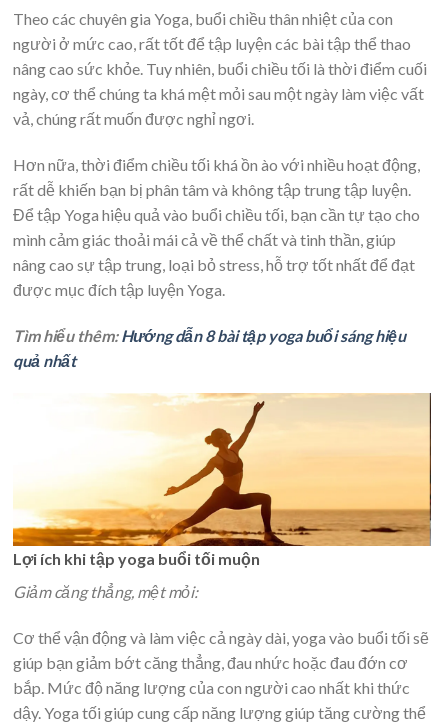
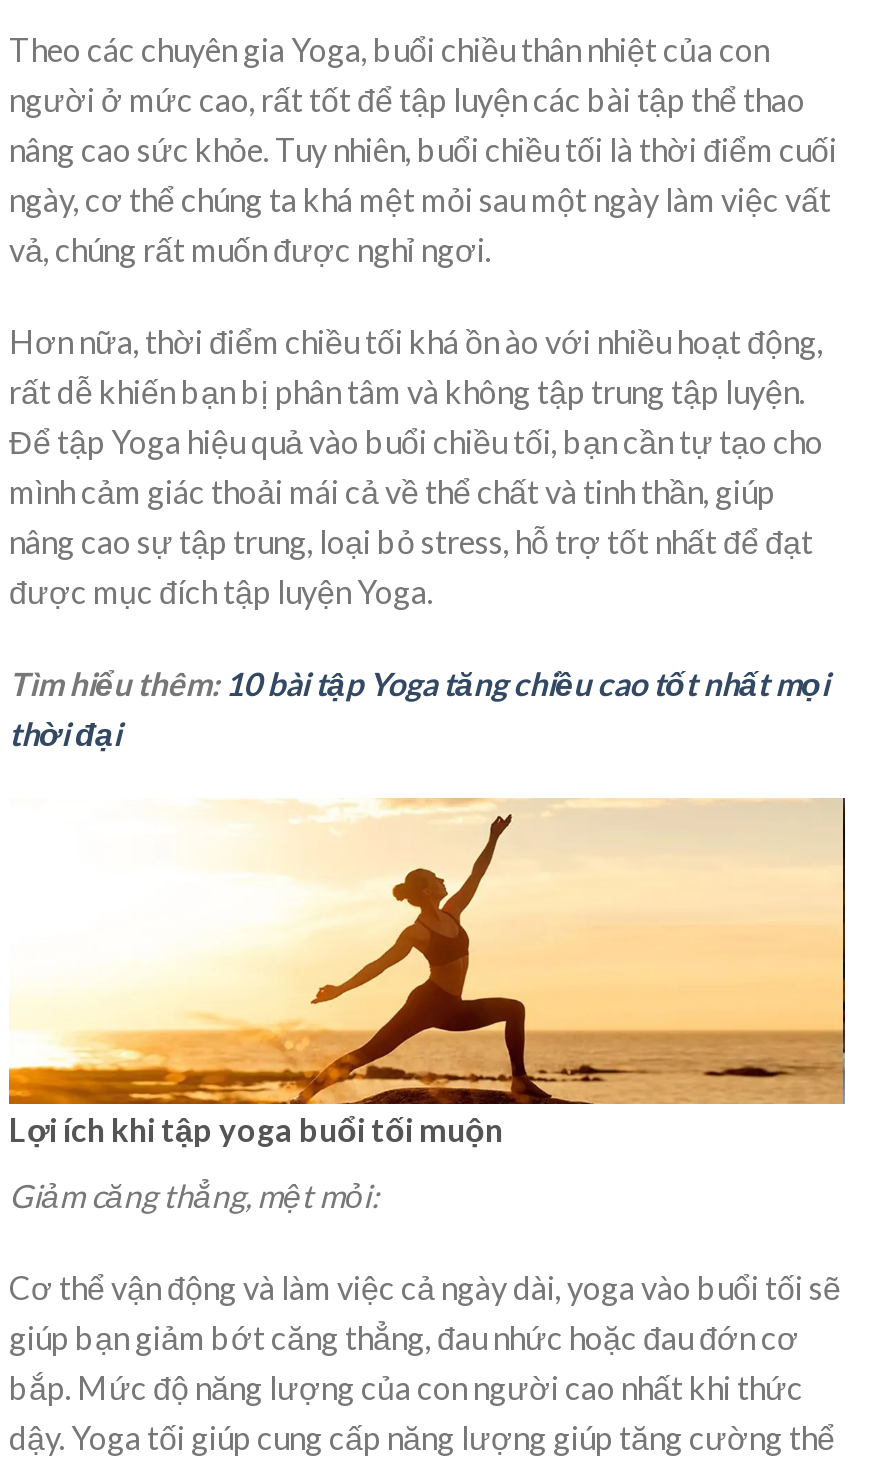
[13,325,406,369] Tìm hiểu thêm: Hướng dẫn 8 bài tập yoga buổi sáng hiệu | quả nhất -> [9,663,829,751] Tìm hiểu thêm: 10 bài tập Yoga tăng chiều cao tốt nhất mọi | thời đại

